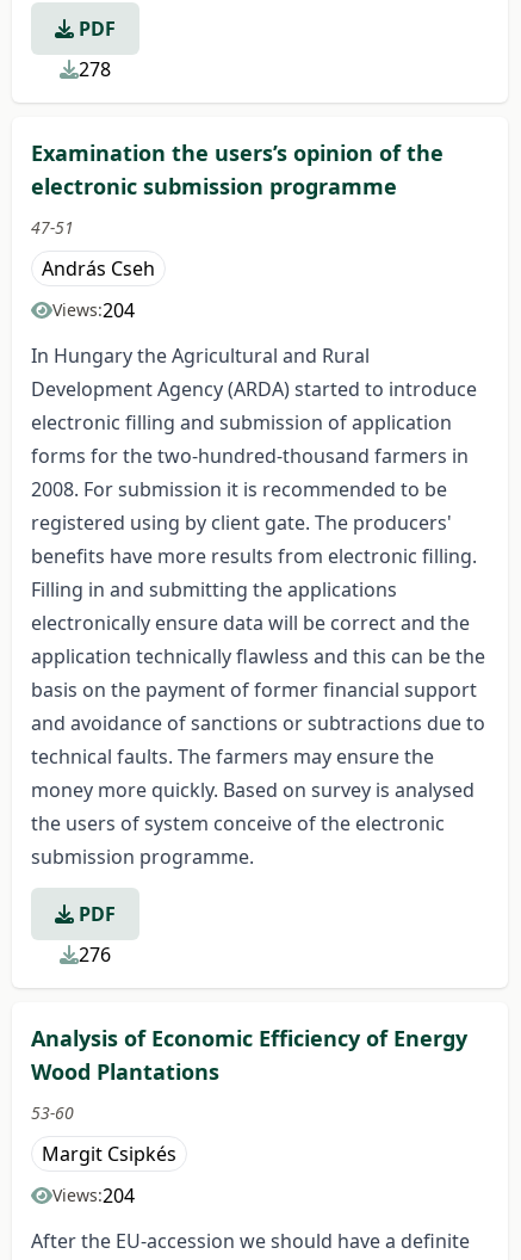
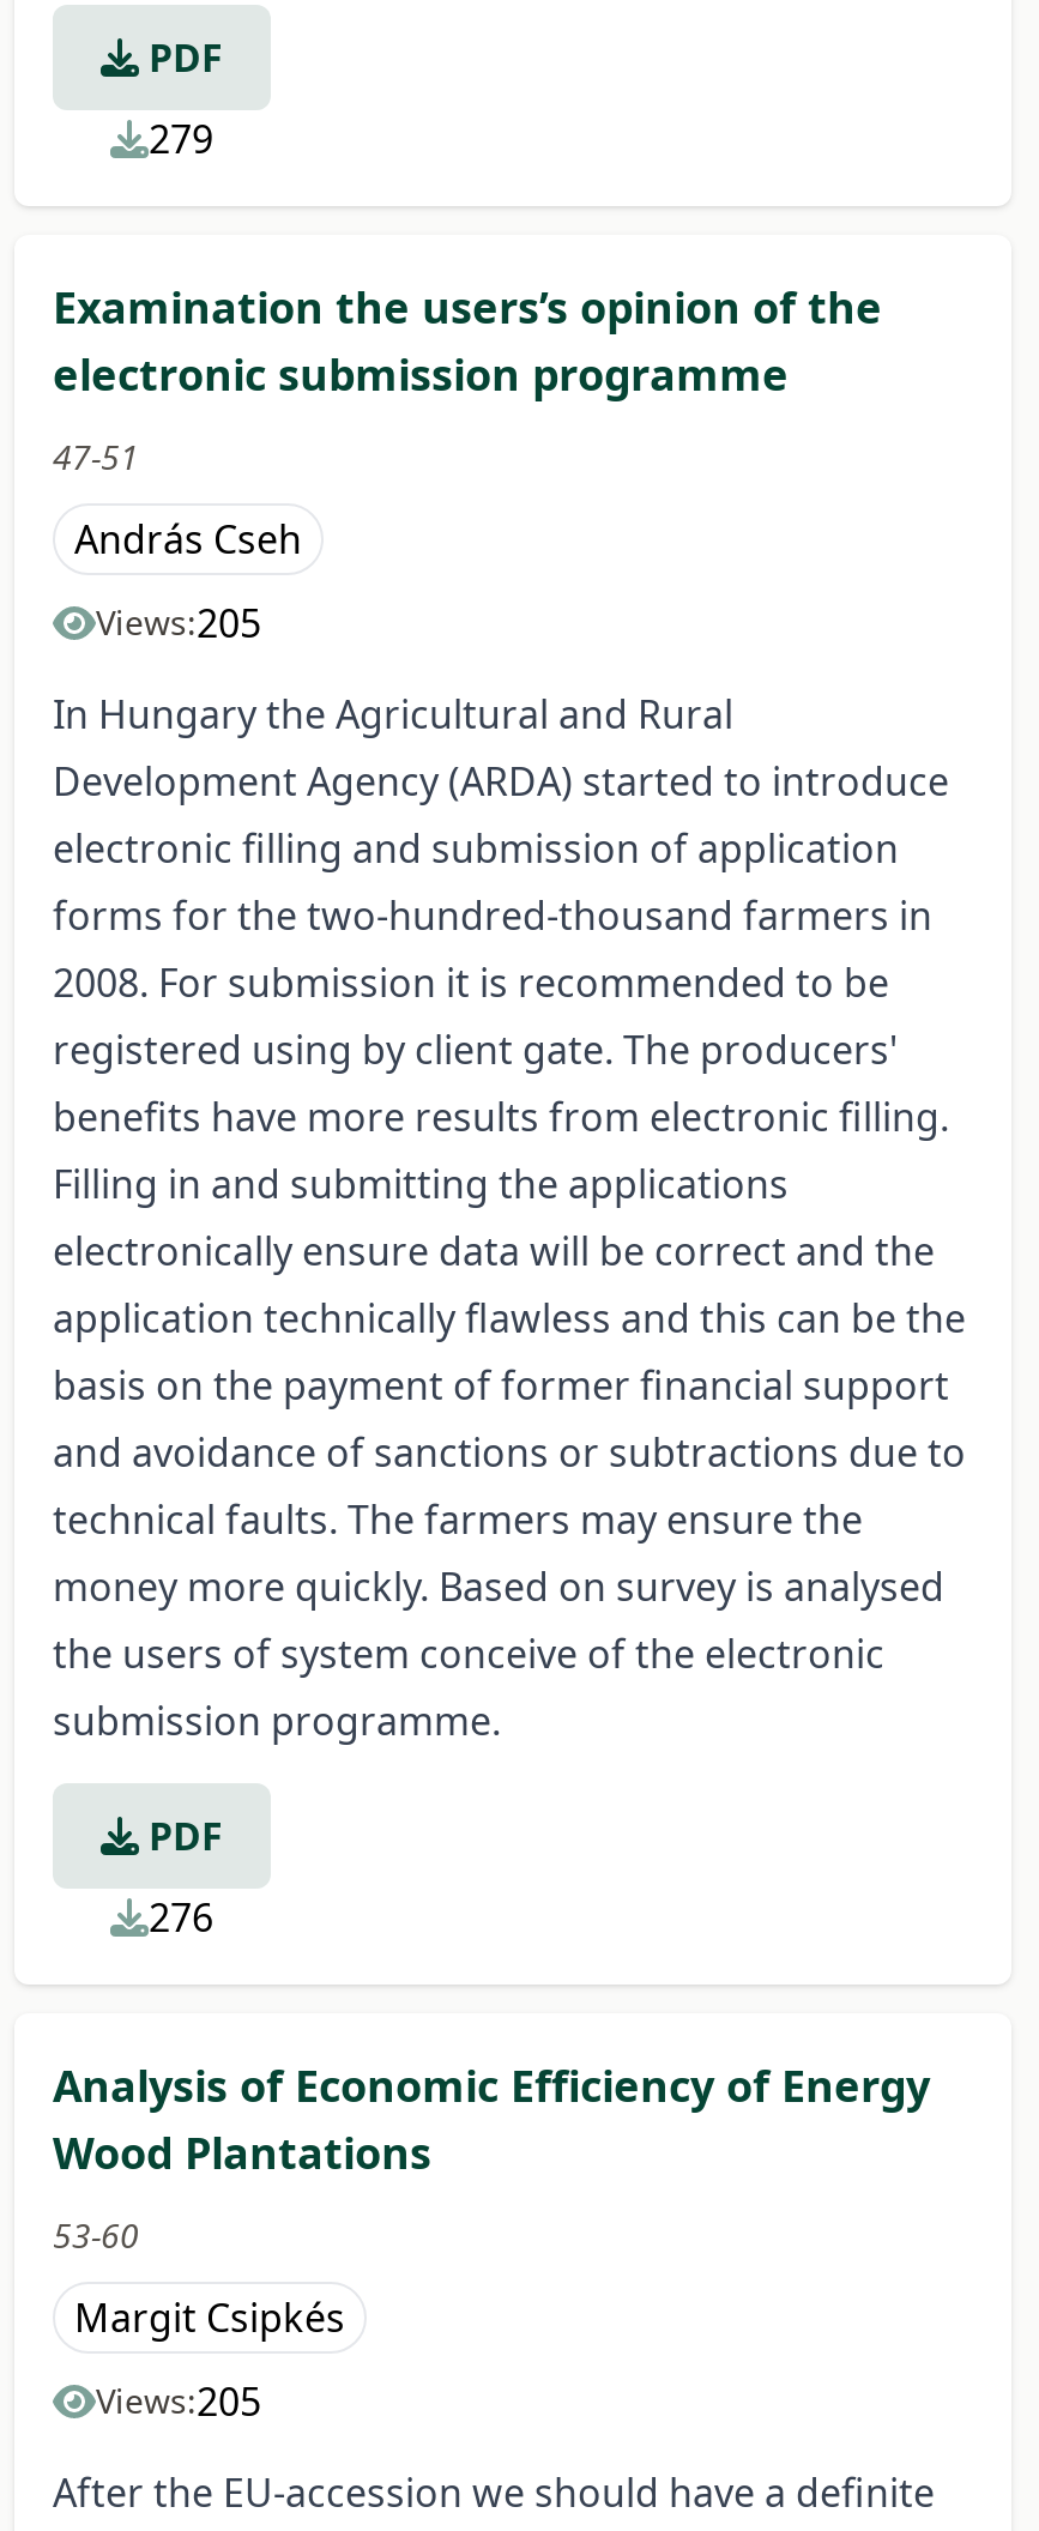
[79,56,111,83] 278 -> [149,113,213,166] 279
[52,297,135,324] Views:204 -> [96,597,261,650] Views:205
[52,1183,135,1209] Views:204 -> [96,2376,261,2428] Views:205

